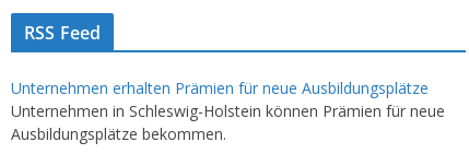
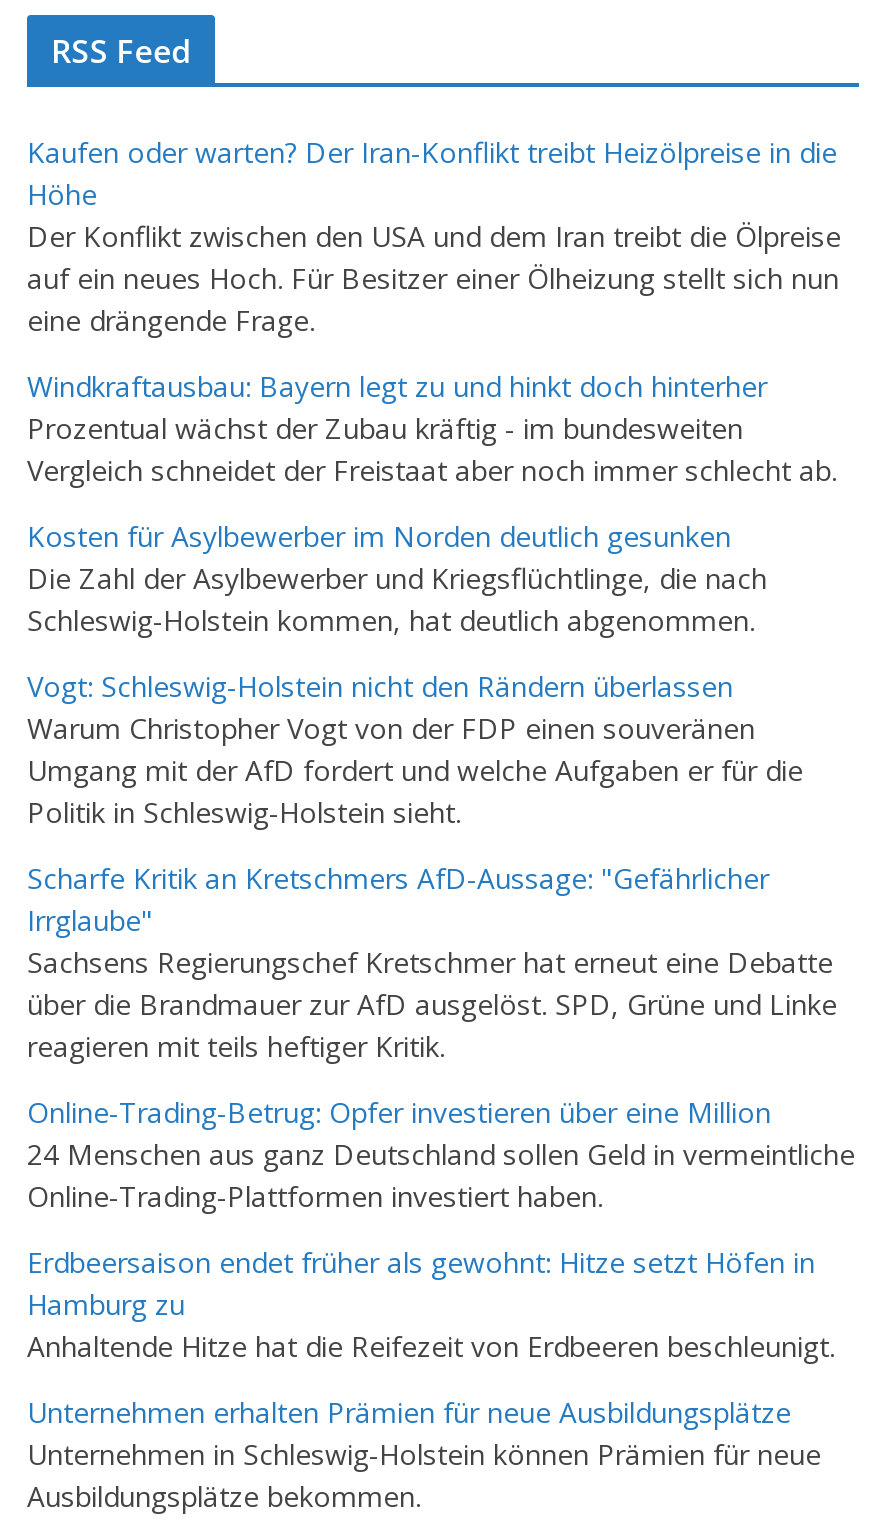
none -> [27,134,855,1366] Kaufen oder warten? Der Iran-Konflikt treibt Heizölpreise in die | Höhe | Der Konflikt zwischen den USA und dem Iran treibt die Ölpreise | auf ein neues Hoch. Für Besitzer einer Ölheizung stellt sich nun | eine drängende Frage. | Windkraftausbau: Bayern legt zu und hinkt doch hinterher | Prozentual wächst der Zubau kräftig - im bundesweiten | Vergleich schneidet der Freistaat aber noch immer schlecht ab. | Kosten für Asylbewerber im Norden deutlich gesunken | Die Zahl der Asylbewerber und Kriegsflüchtlinge, die nach | Schleswig-Holstein kommen, hat deutlich abgenommen. | Vogt: Schleswig-Holstein nicht den Rändern überlassen | Warum Christopher Vogt von der FDP einen souveränen | Umgang mit der AfD fordert und welche Aufgaben er für die | Politik in Schleswig-Holstein sieht. | Scharfe Kritik an Kretschmers AfD-Aussage: "Gefährlicher | Irrglaube" | Sachsens Regierungschef Kretschmer hat erneut eine Debatte | über die Brandmauer zur AfD ausgelöst. SPD, Grüne und Linke | reagieren mit teils heftiger Kritik. | Online-Trading-Betrug: Opfer investieren über eine Million | 24 Menschen aus ganz Deutschland sollen Geld in vermeintliche | Online-Trading-Plattformen investiert haben. | Erdbeersaison endet früher als gewohnt: Hitze setzt Höfen in | Hamburg zu | Anhaltende Hitze hat die Reifezeit von Erdbeeren beschleunigt.

